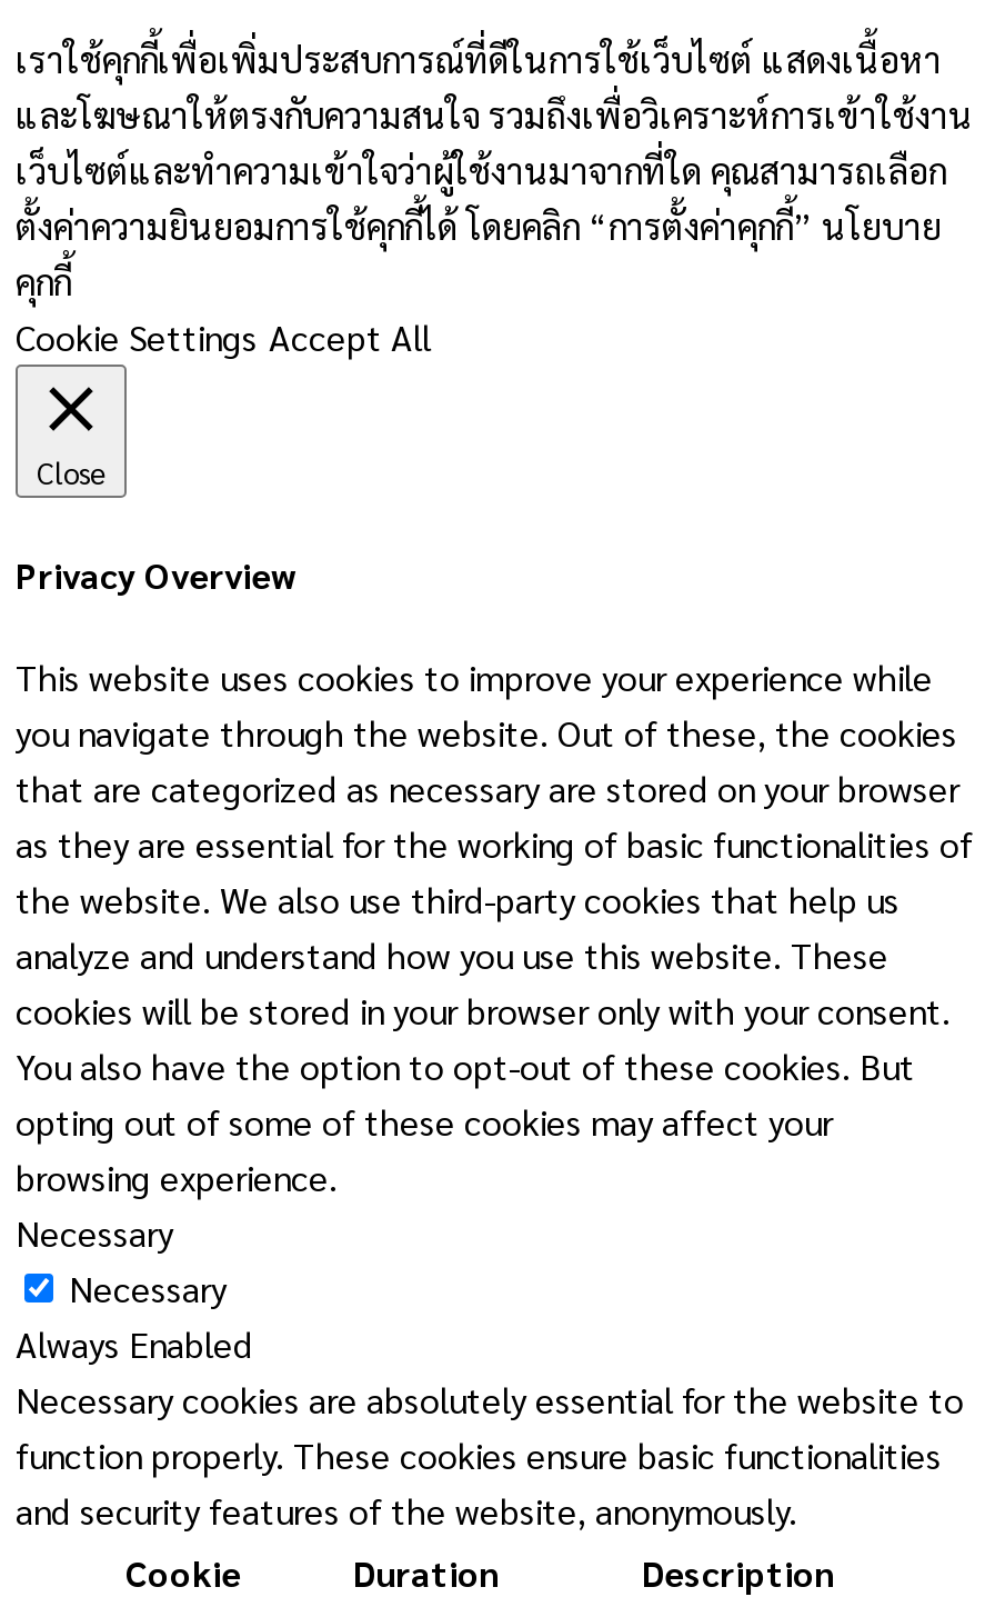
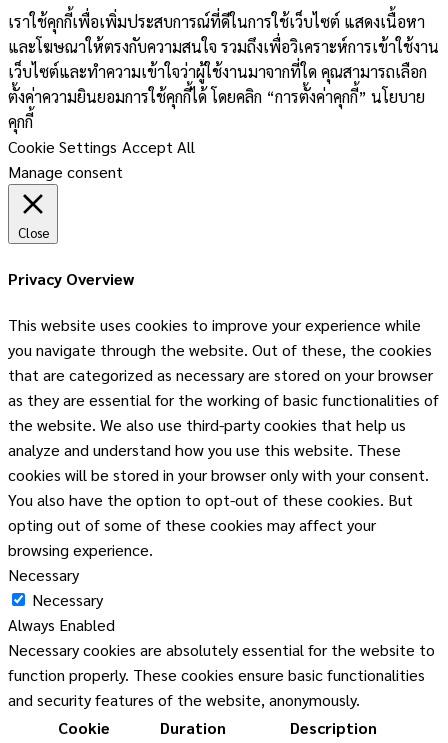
none -> [8,161,123,182] Manage consent

